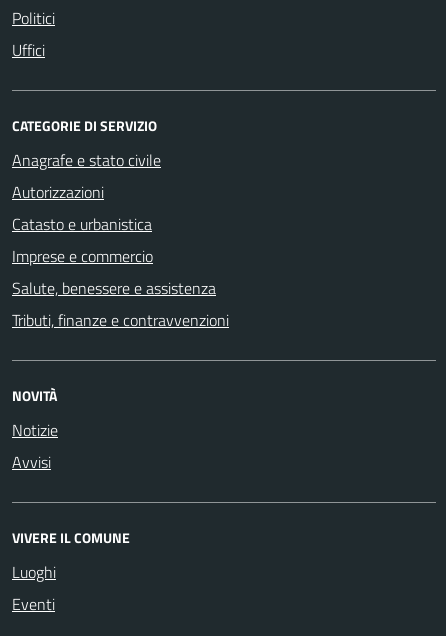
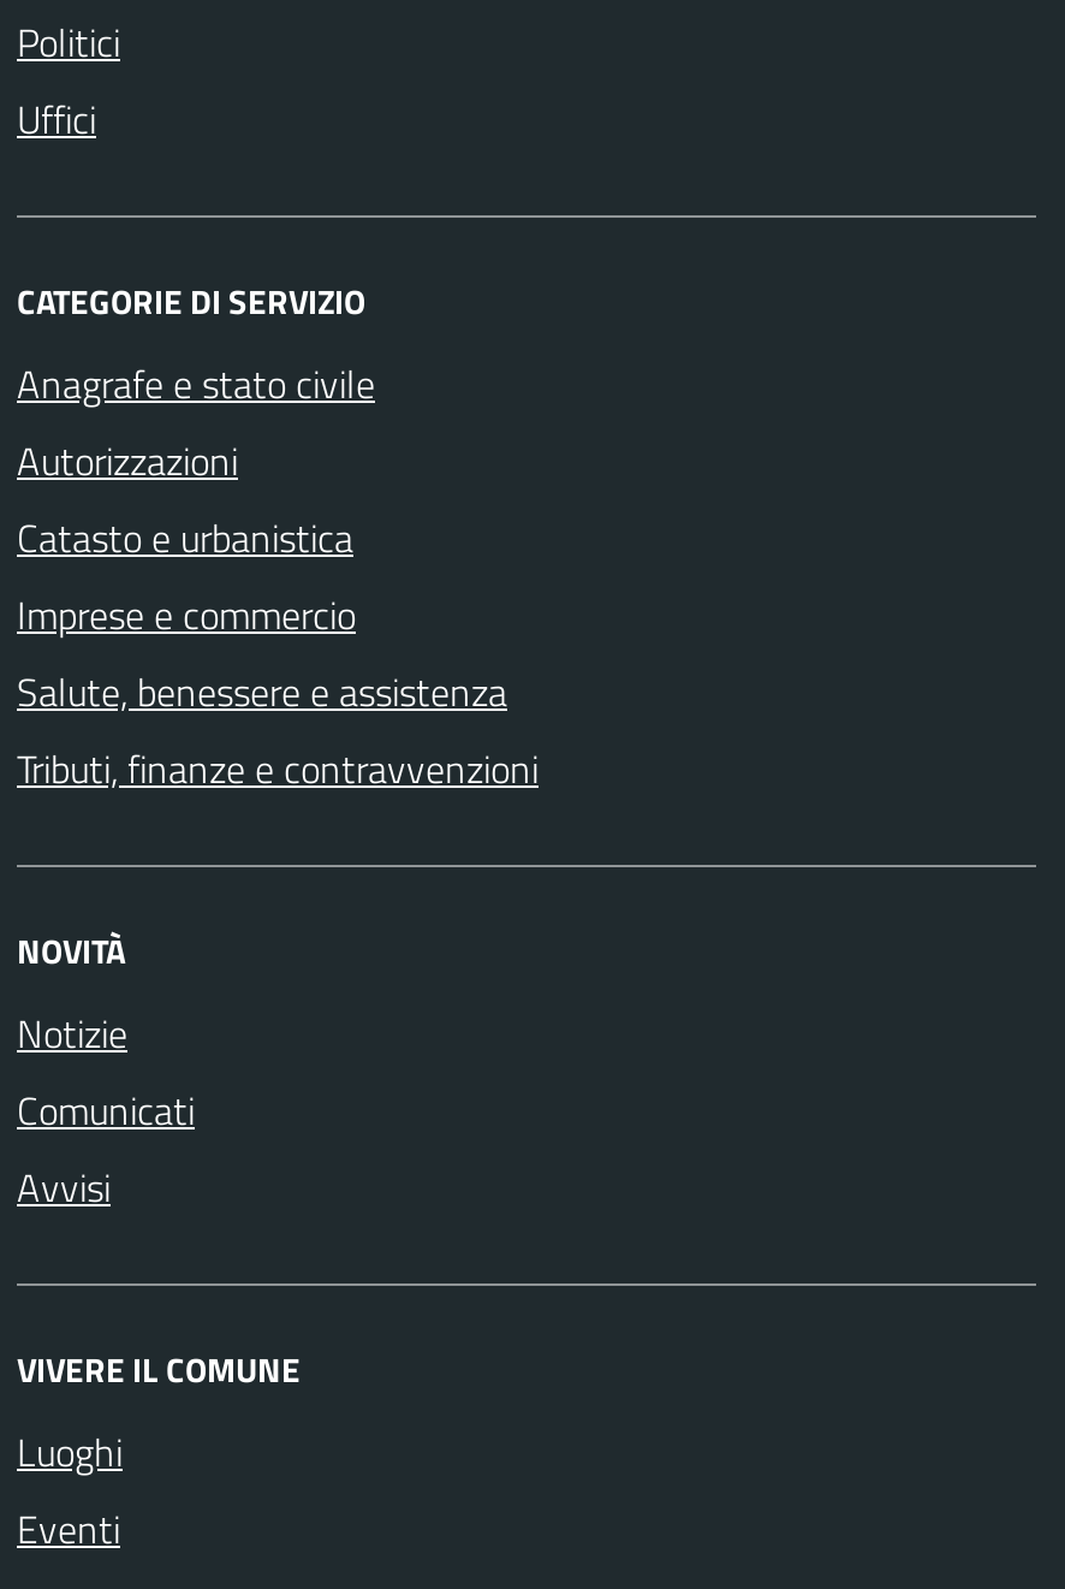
none -> [17,1081,195,1139] Comunicati

